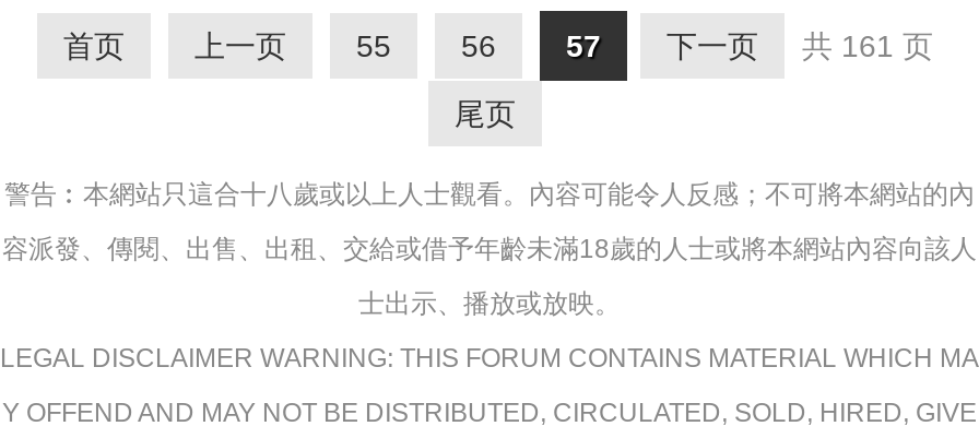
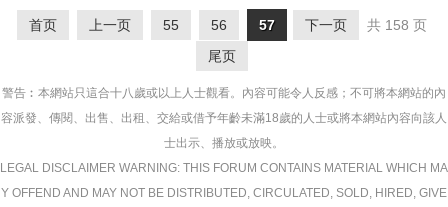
[63,28,942,63] 首页 上一页 55 56 57 下一页 共 161 页 -> [29,17,431,33] 首页 上一页 55 56 57 下一页 共 158 页

